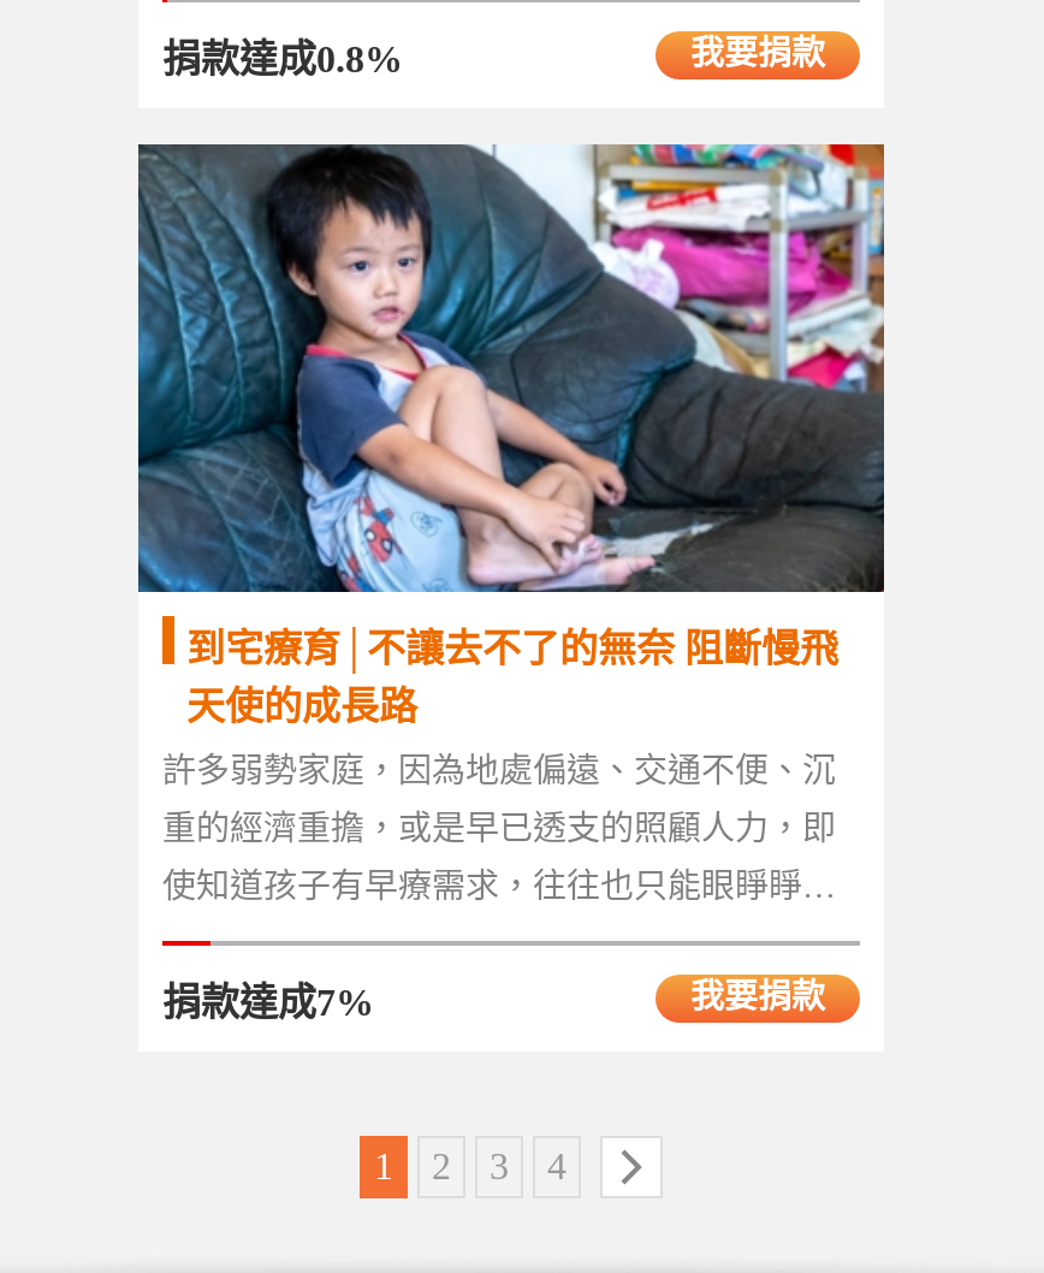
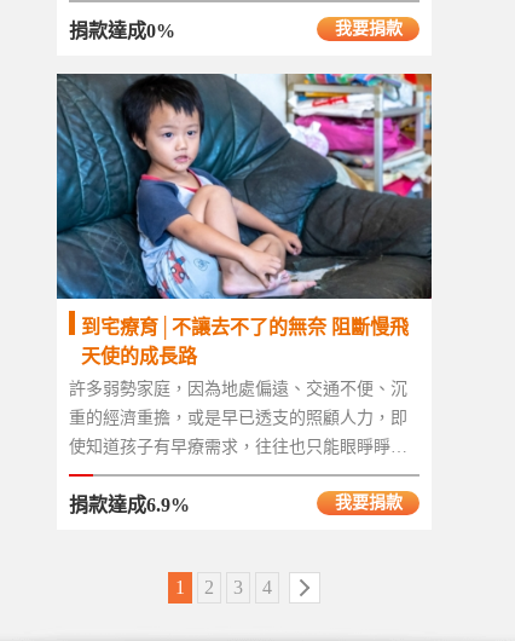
[162,39,403,79] 捐款達成0.8% -> [69,21,175,41] 捐款達成0%
[162,982,374,1023] 捐款達成7% -> [69,495,190,515] 捐款達成6.9%

